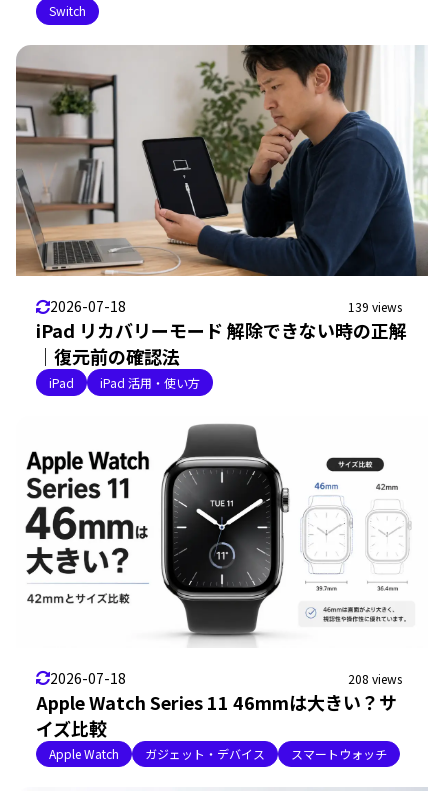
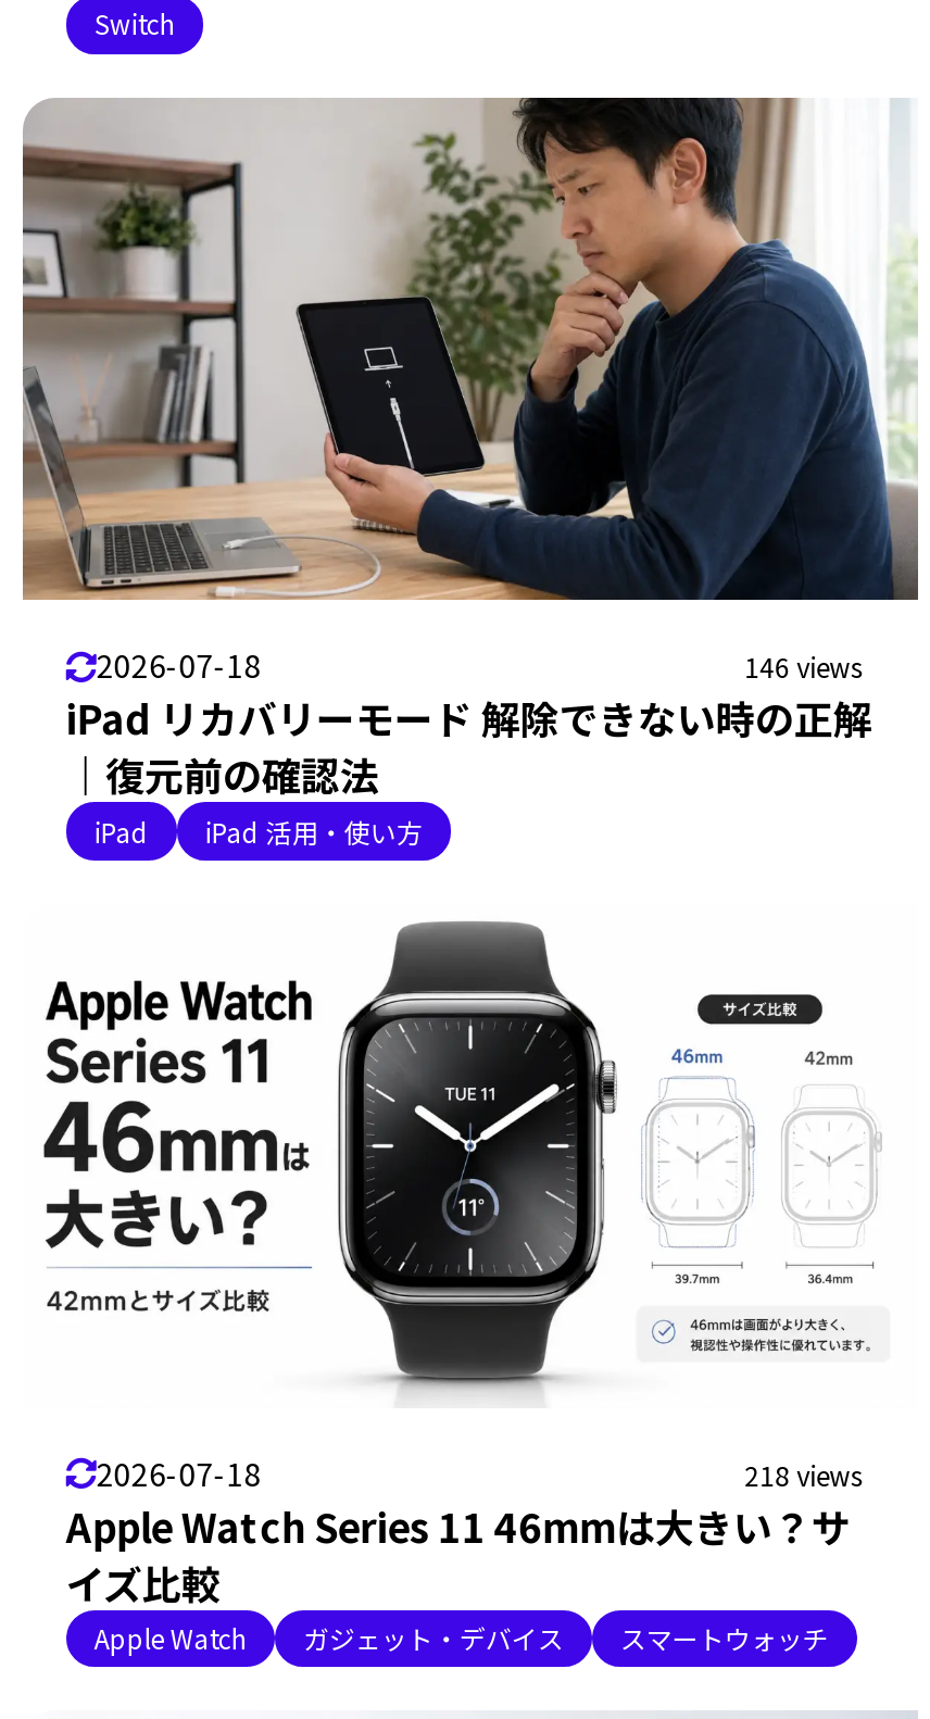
[348,298,402,315] 139 views -> [744,648,862,685] 146 views
[348,670,402,687] 208 views -> [744,1455,862,1492] 218 views

